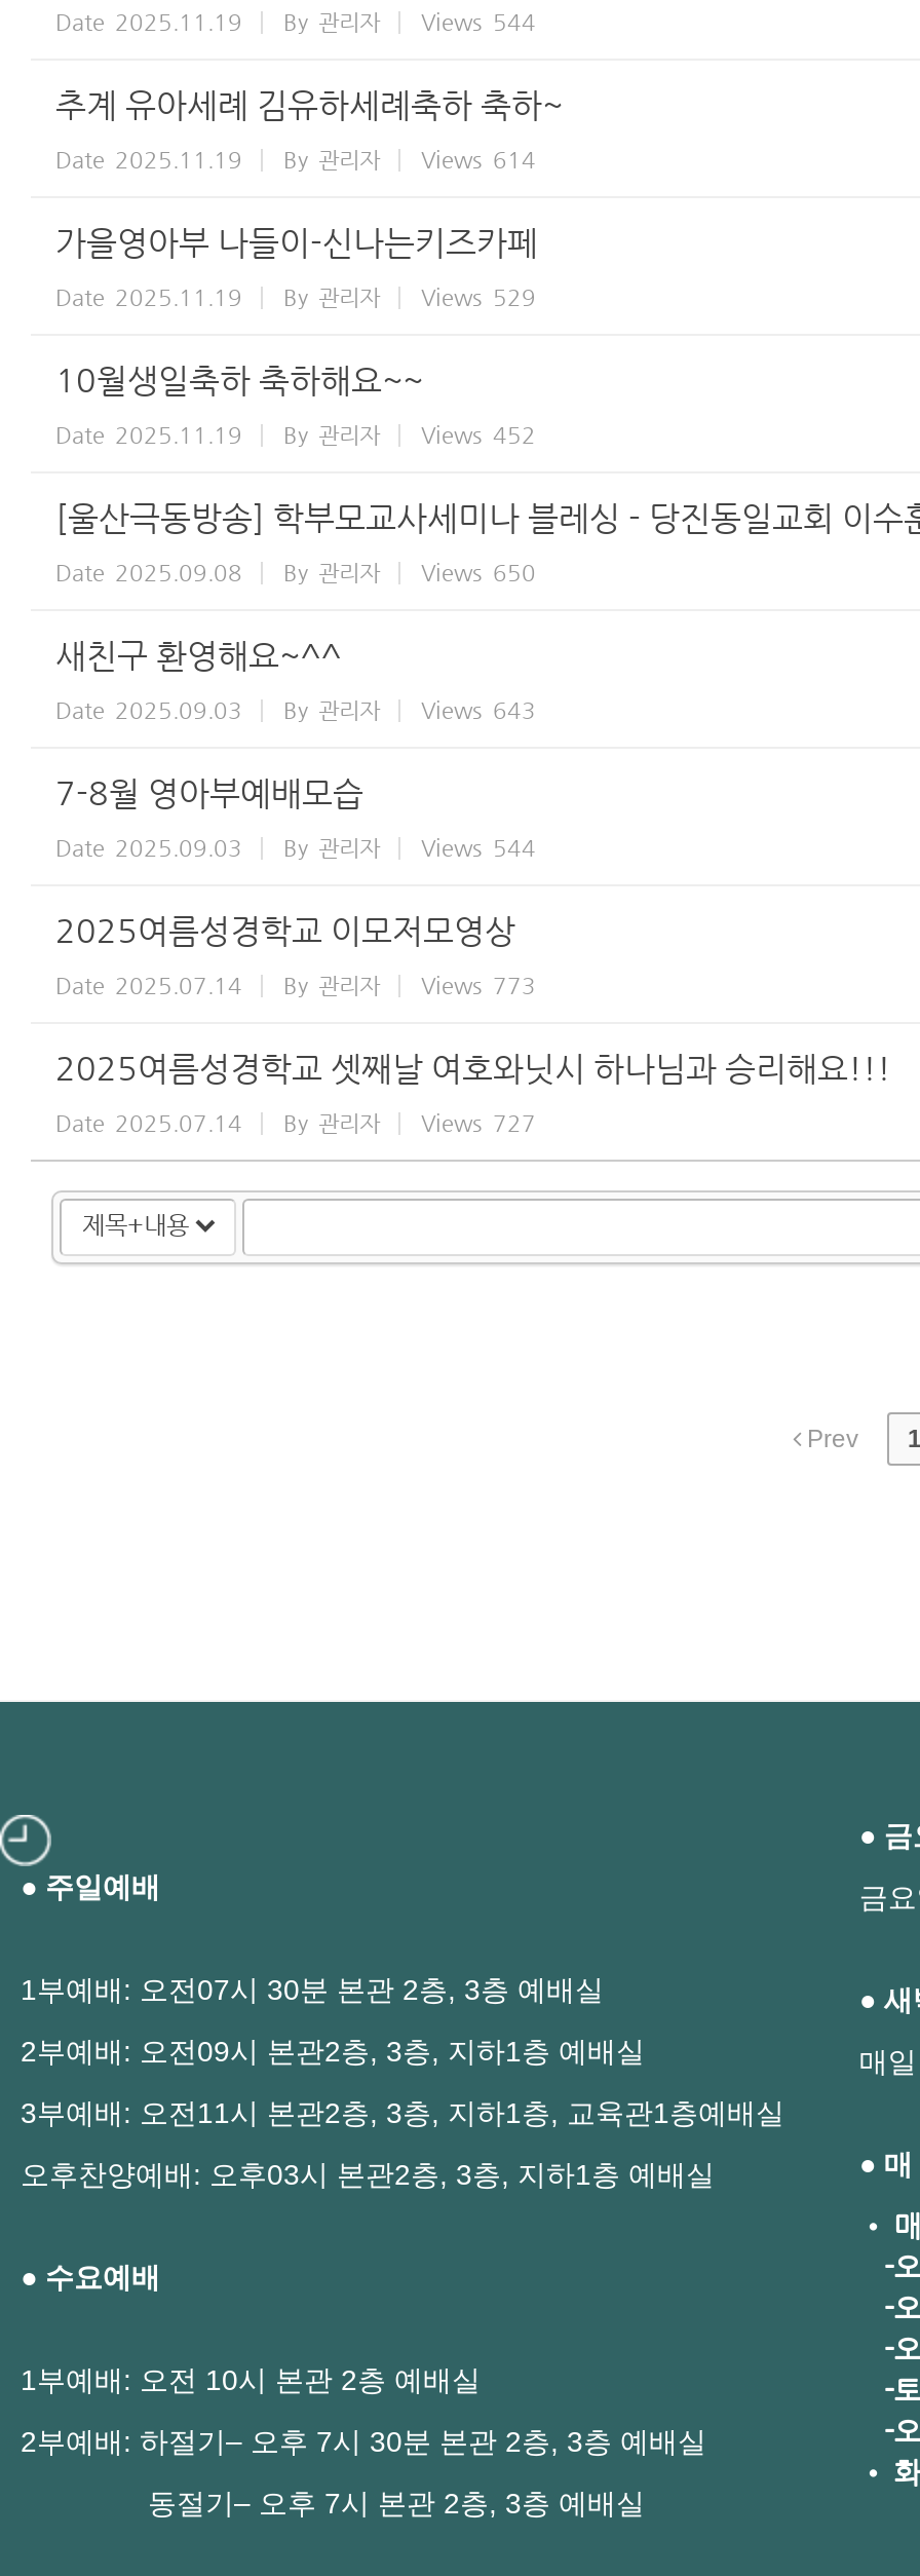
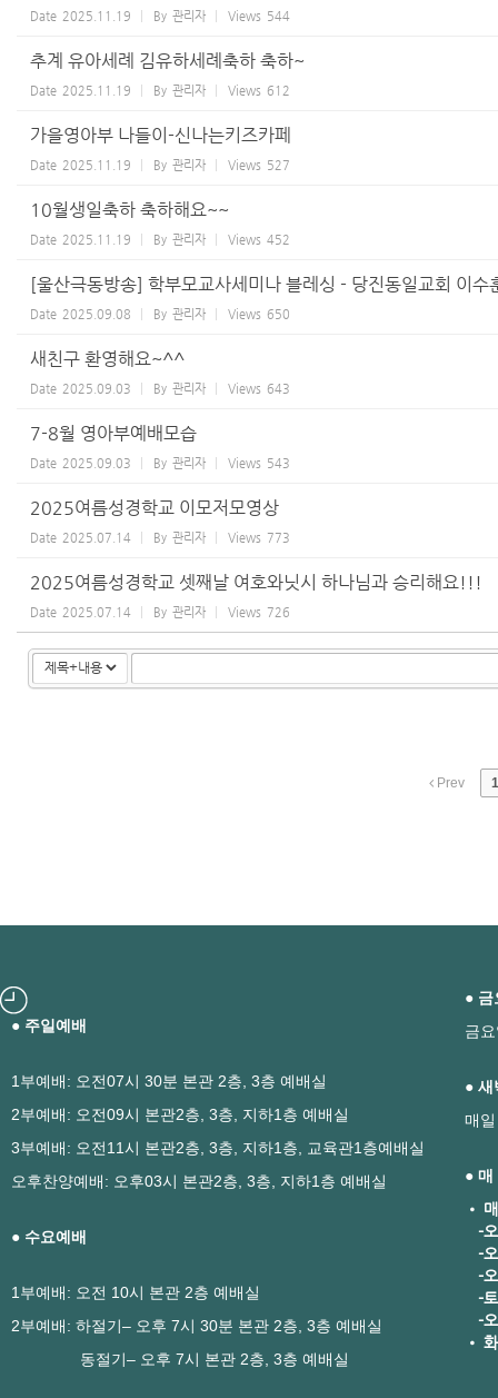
[55,147,536,174] Date 2025.11.19 By 관리자 Views 614 -> [30,83,290,98] Date 2025.11.19 By 관리자 Views 612
[55,285,536,311] Date 2025.11.19 By 관리자 Views 529 -> [30,158,290,172] Date 2025.11.19 By 관리자 Views 527
[55,835,536,862] Date 2025.09.03 By 관리자 Views 544 -> [30,456,290,470] Date 2025.09.03 By 관리자 Views 543
[55,1110,536,1137] Date 2025.07.14 By 관리자 Views 727 -> [30,605,290,619] Date 2025.07.14 By 관리자 Views 726

